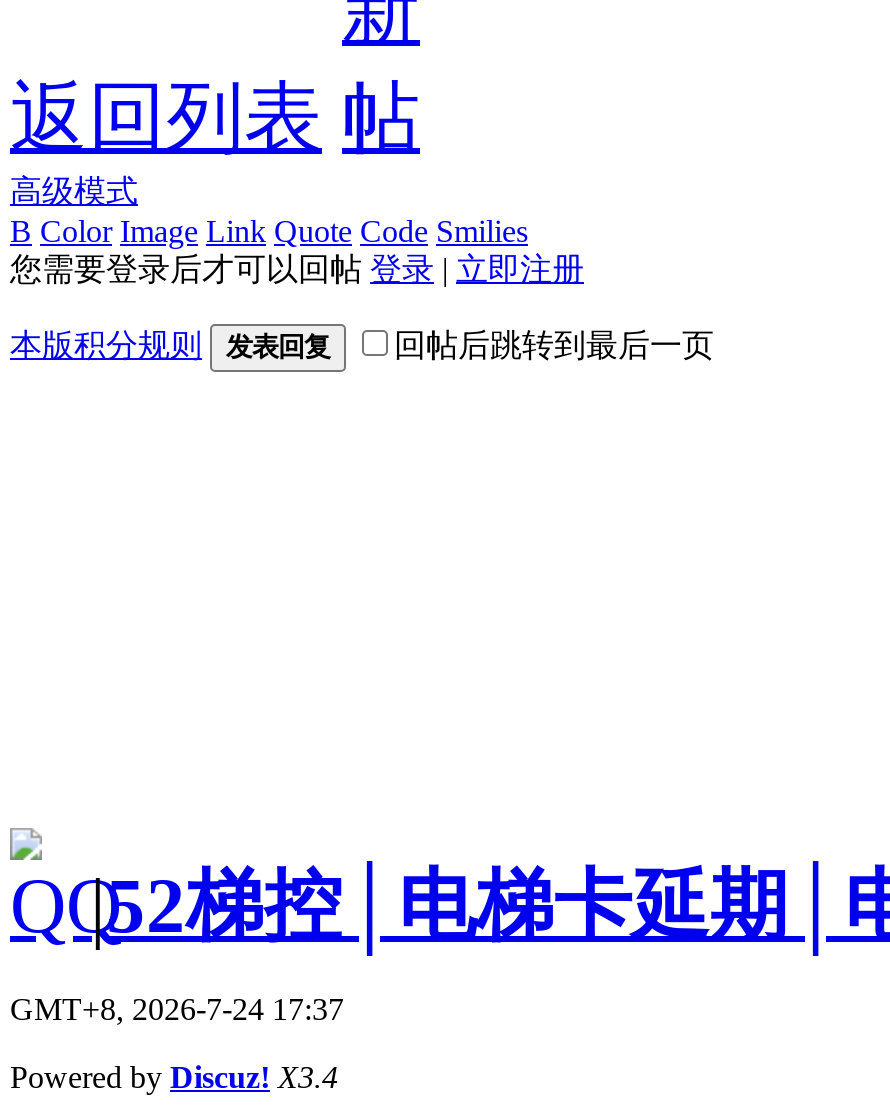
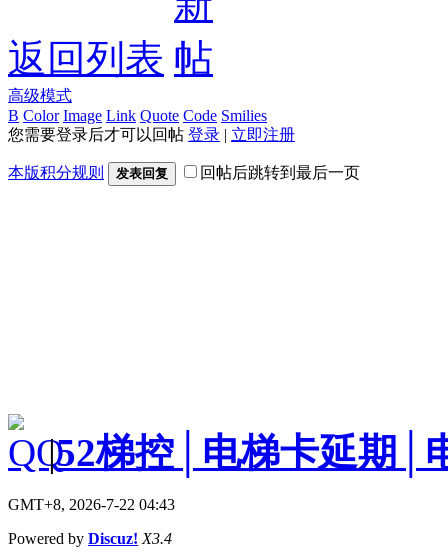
[10,992,344,1026] GMT+8, 2026-7-24 17:37 -> [8,496,175,513] GMT+8, 2026-7-22 04:43

